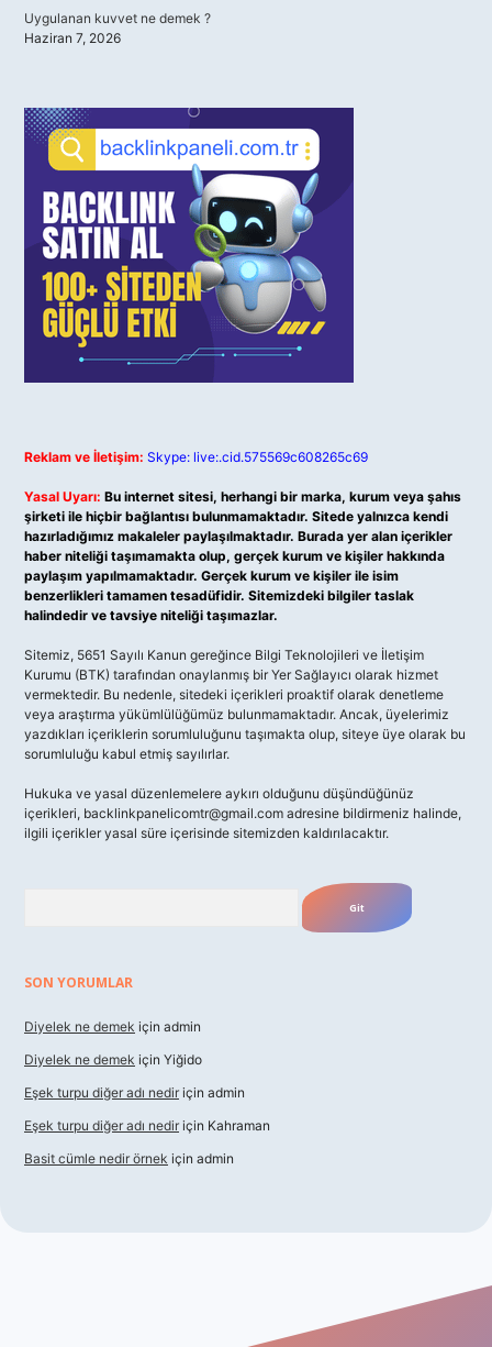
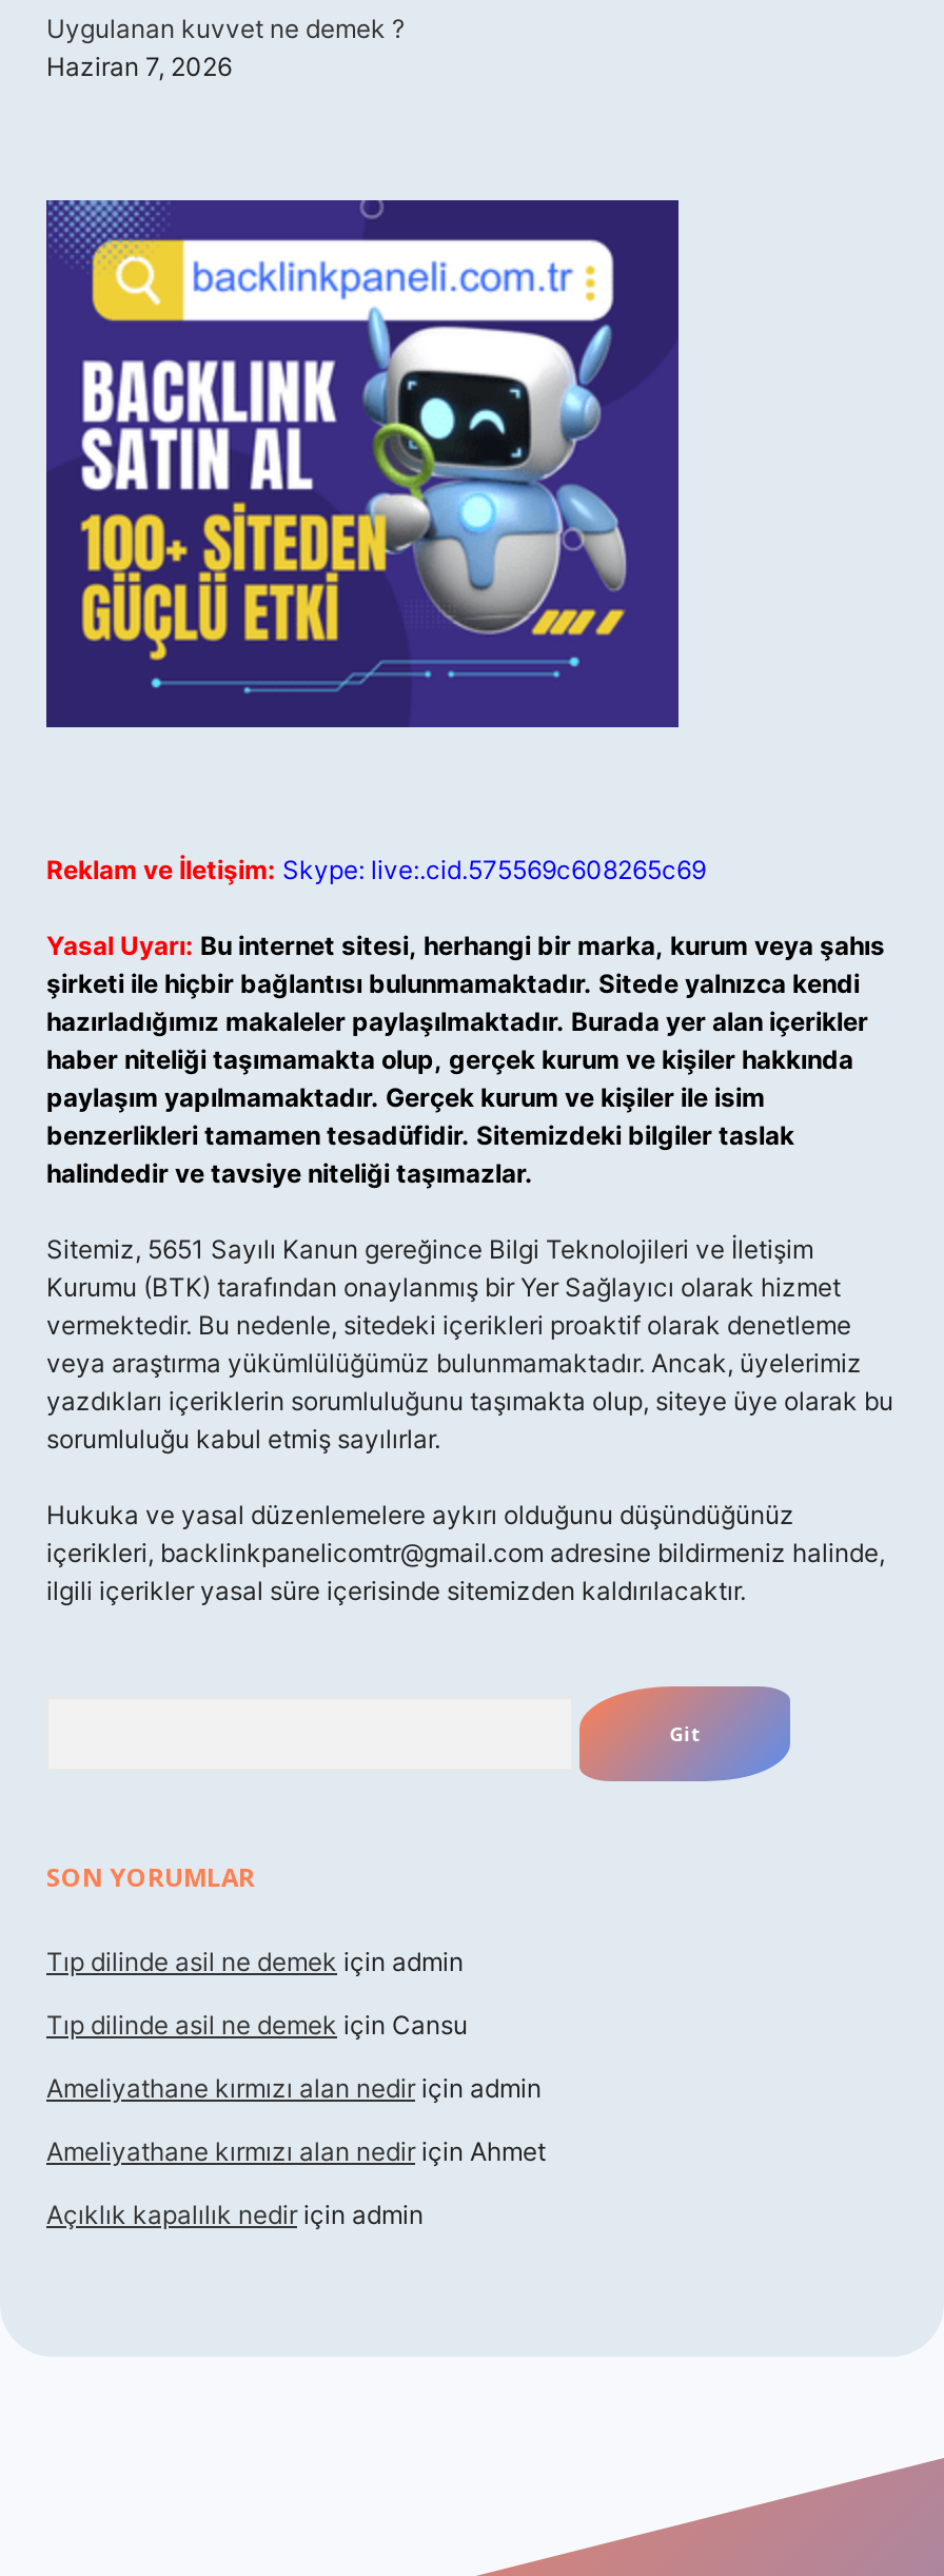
[24,1018,201,1035] Diyelek ne demek için admin -> [46,1946,464,1977] Tıp dilinde asil ne demek için admin
[24,1051,202,1068] Diyelek ne demek için Yiğido -> [46,2009,468,2041] Tıp dilinde asil ne demek için Cansu
[24,1084,245,1101] Eşek turpu diğer adı nedir için admin -> [46,2072,542,2104] Ameliyathane kırmızı alan nedir için admin
[24,1117,270,1134] Eşek turpu diğer adı nedir için Kahraman -> [46,2135,546,2167] Ameliyathane kırmızı alan nedir için Ahmet
[24,1150,234,1167] Basit cümle nedir örnek için admin -> [46,2199,424,2230] Açıklık kapalılık nedir için admin

